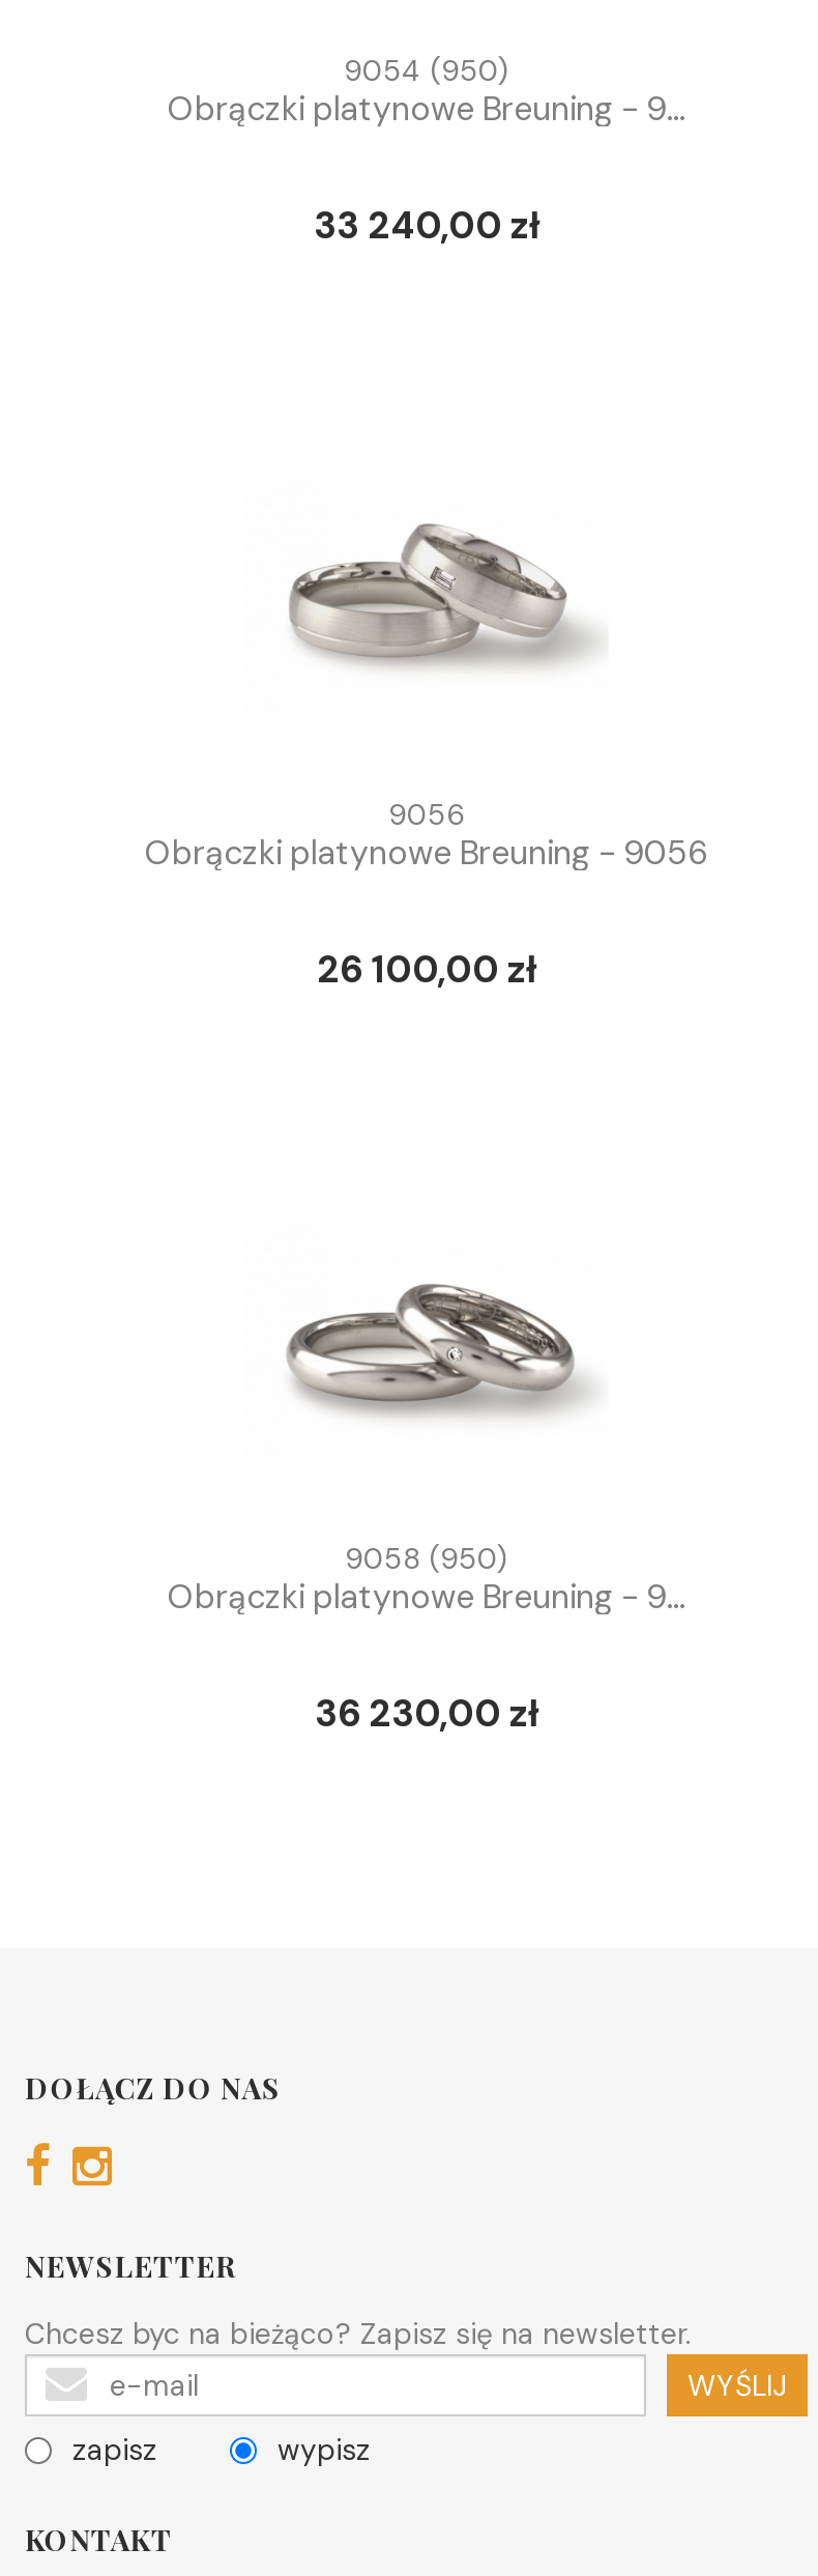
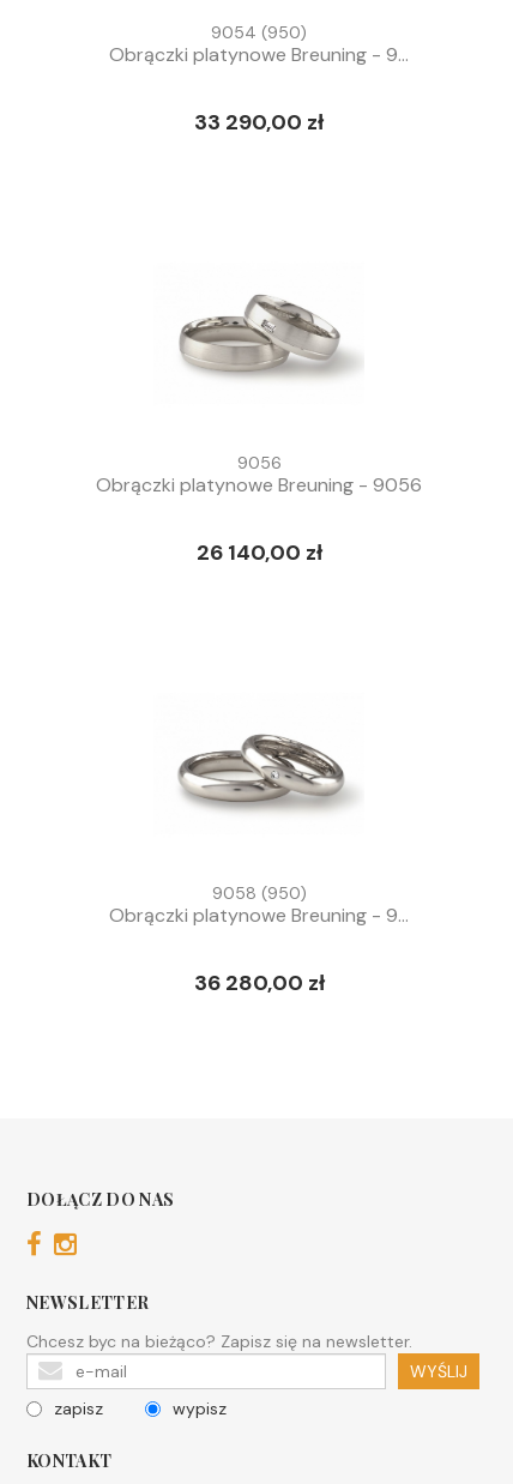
[314,201,539,251] 33 240,00 zł -> [194,108,324,137] 33 290,00 zł
[317,945,536,995] 26 100,00 zł -> [196,538,322,567] 26 140,00 zł
[315,1689,538,1739] 36 230,00 zł -> [194,969,324,998] 36 280,00 zł

